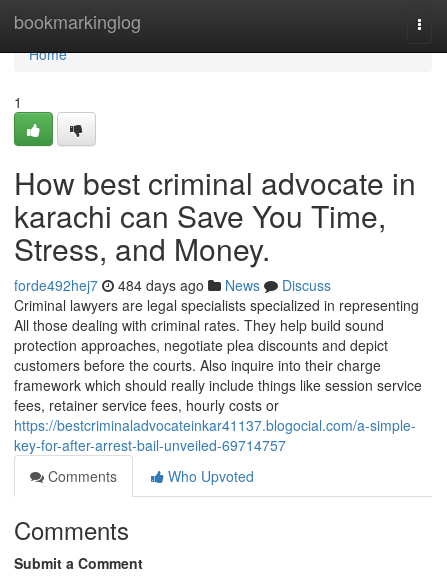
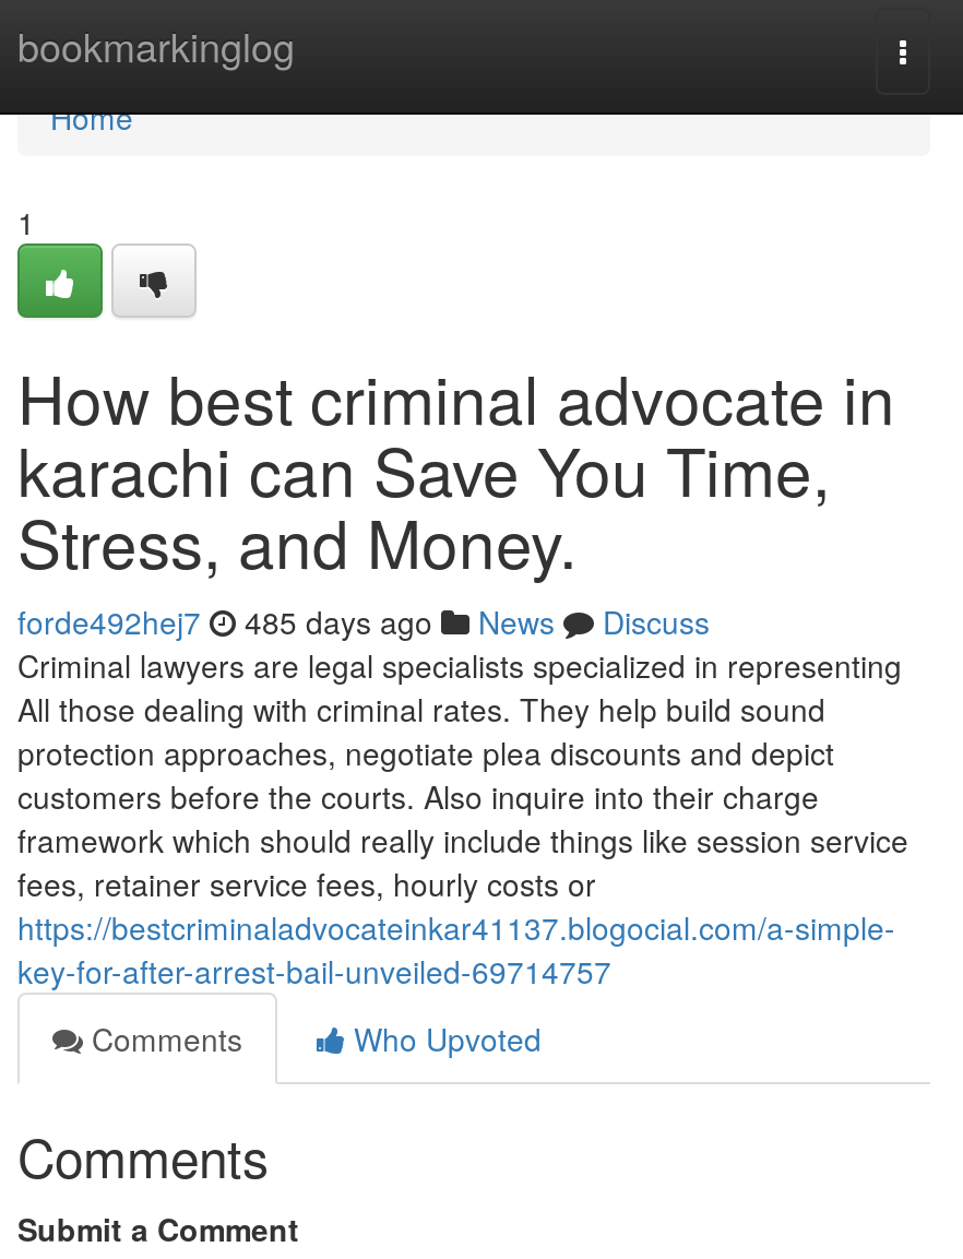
[14,275,331,295] forde492hej7 484 days ago News Discuss -> [17,599,710,643] forde492hej7 485 days ago News Discuss

